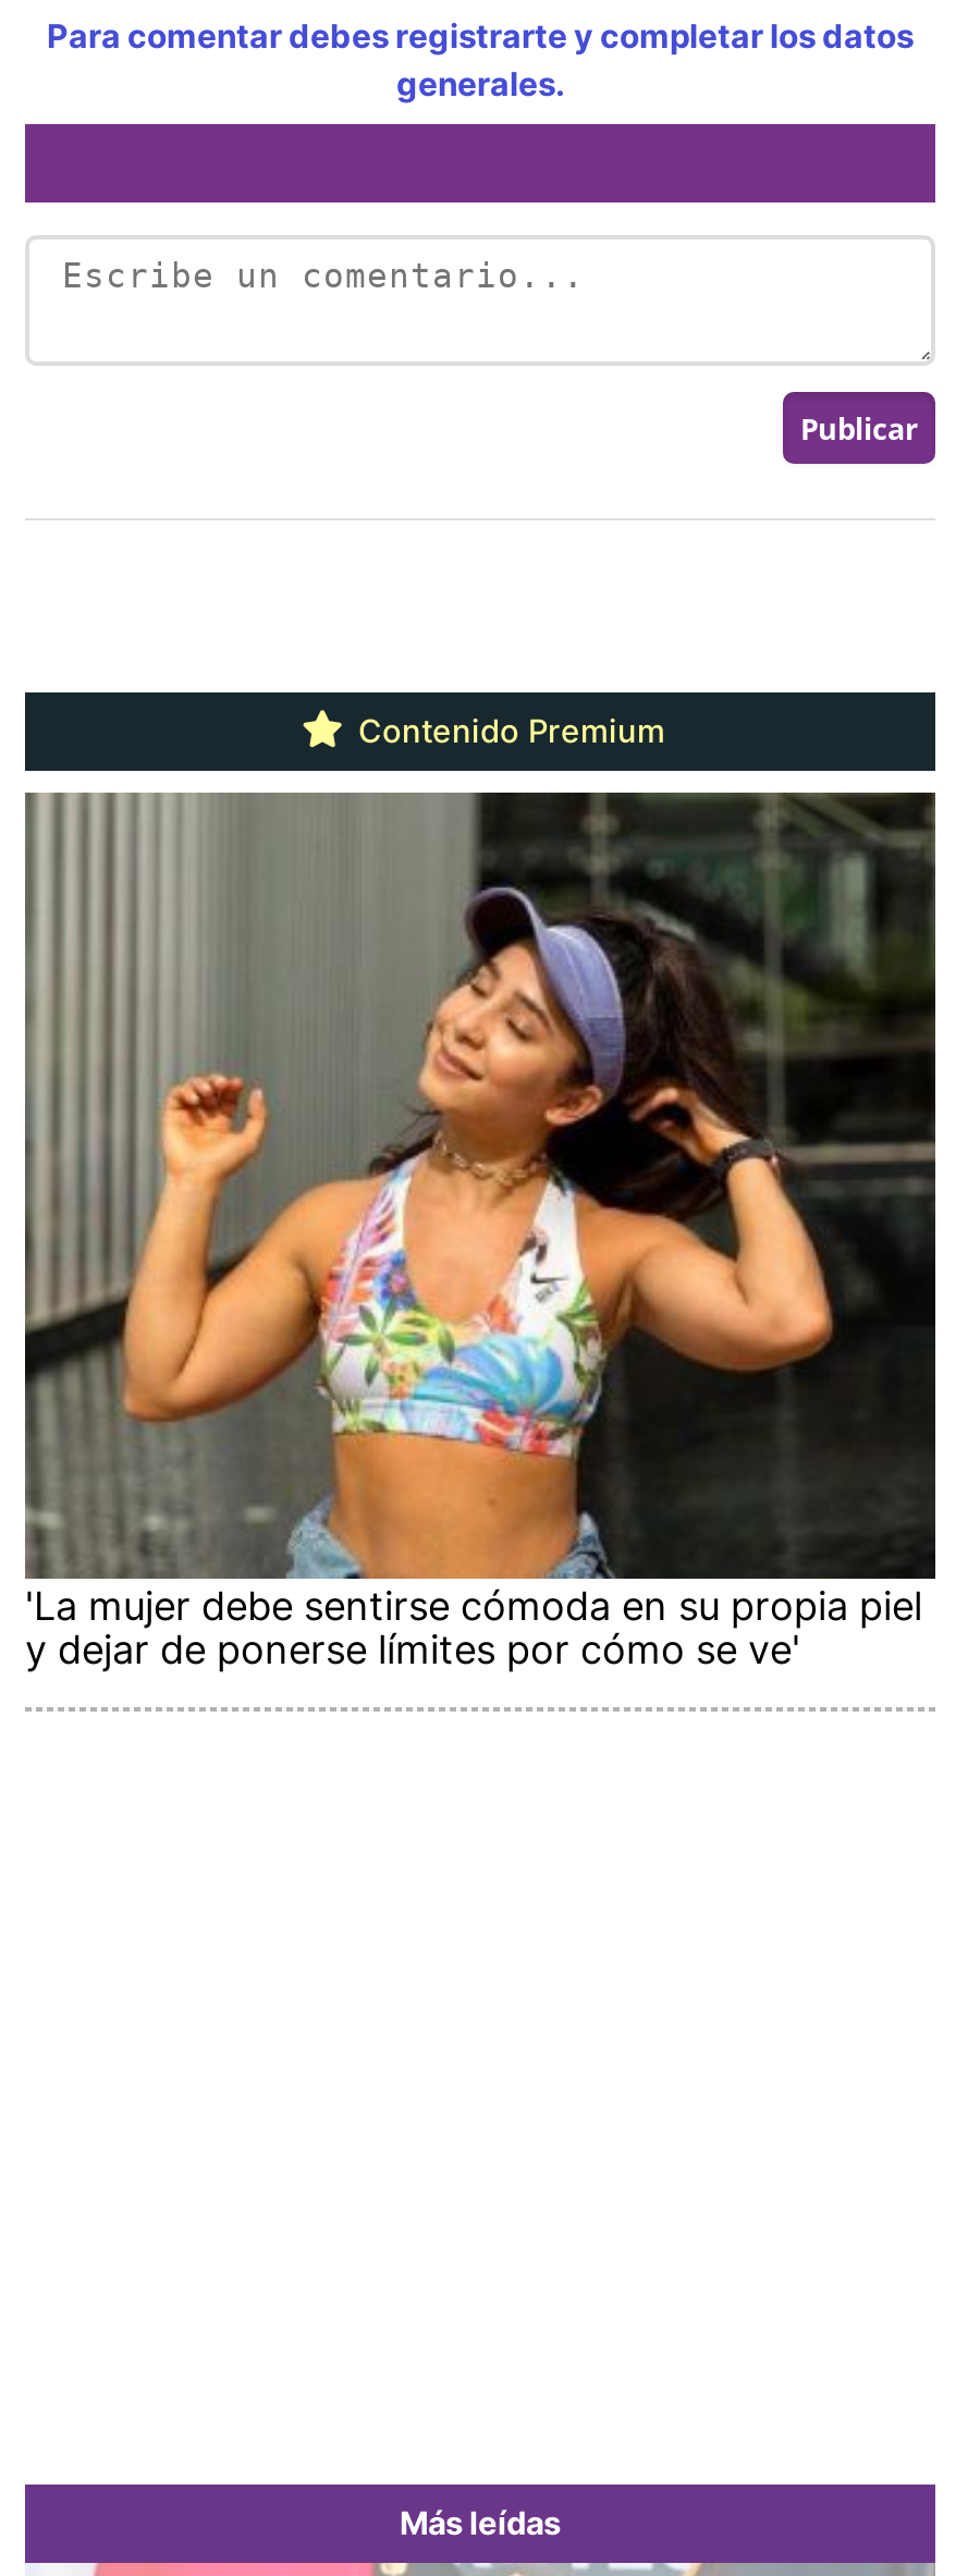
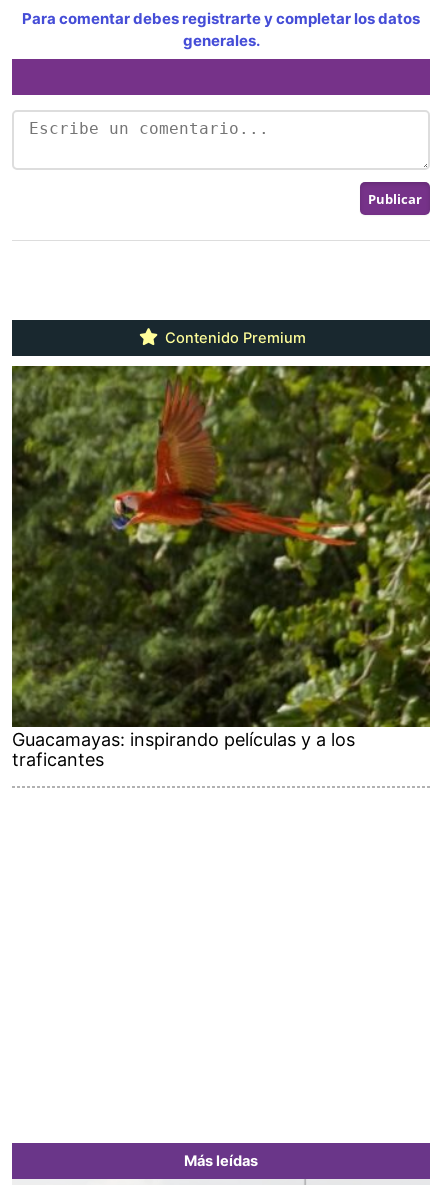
[25,790,938,1673] [image] | 'La mujer debe sentirse cómoda en su propia piel | y dejar de ponerse límites por cómo se ve' -> [12,365,431,770] [image] | Guacamayas: inspirando películas y a los | traficantes

